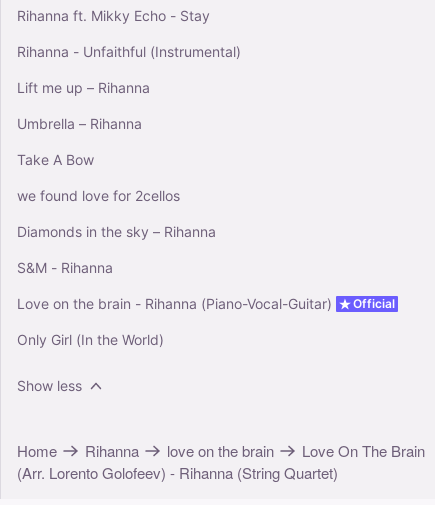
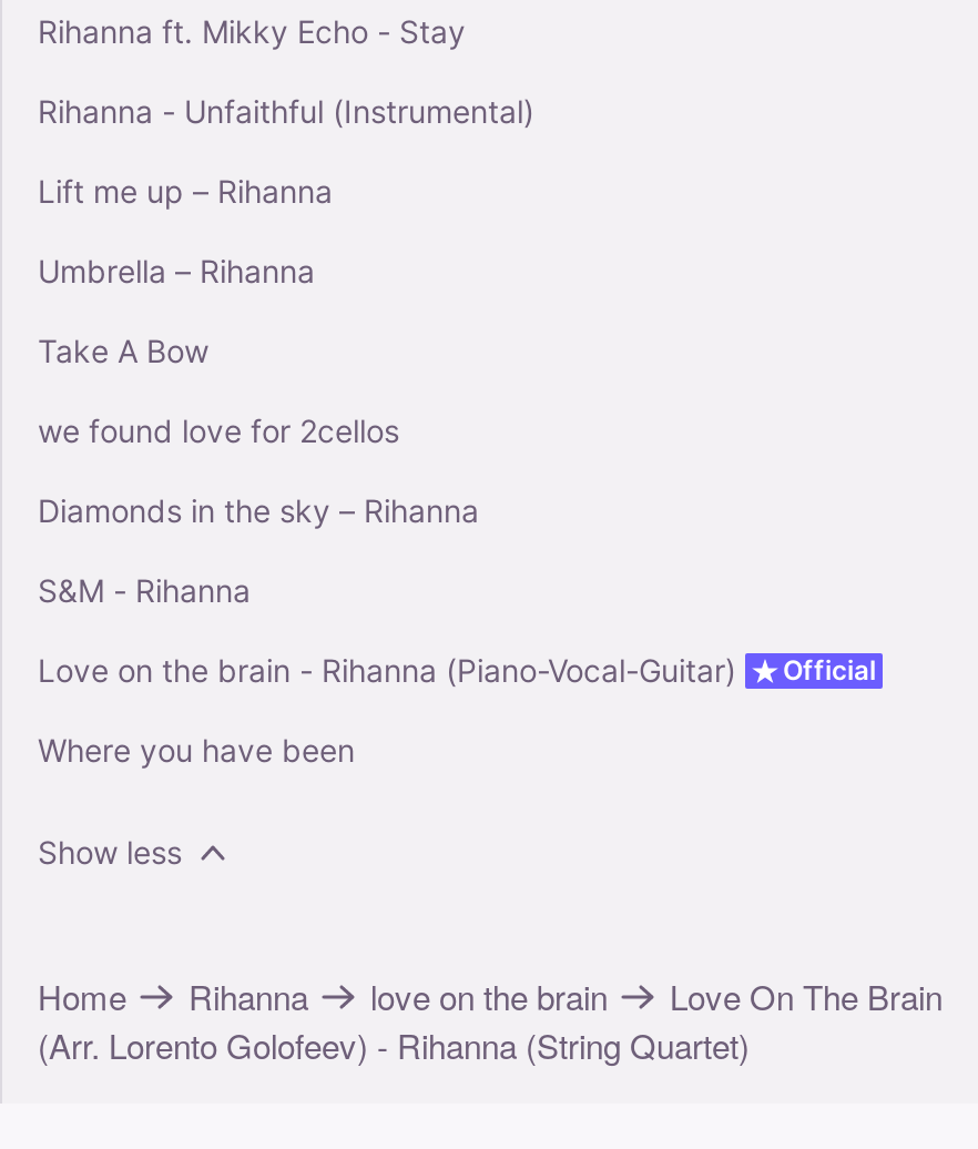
[17,331,164,348] Only Girl (In the World) -> [38,732,355,770] Where you have been

